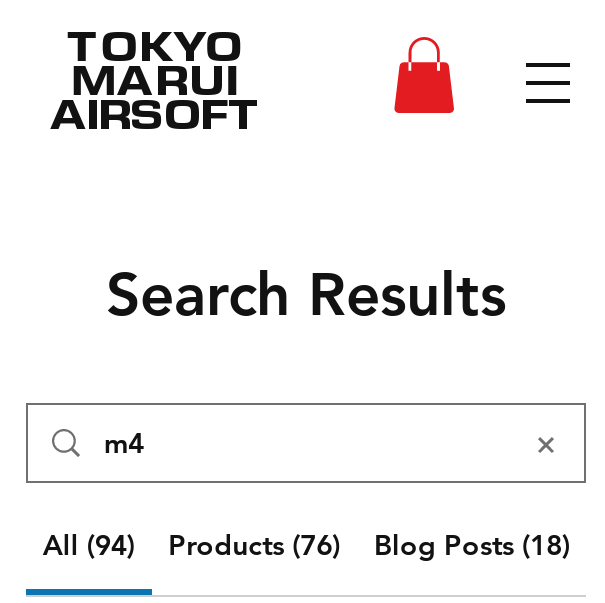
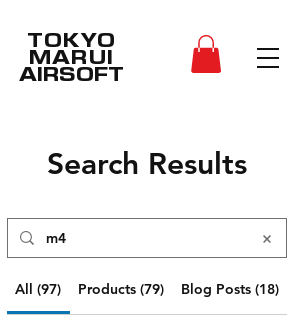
[43,527,135,563] All (94) -> [15,280,61,298] All (97)
[168,527,340,563] Products (76) -> [78,280,164,298] Products (79)

